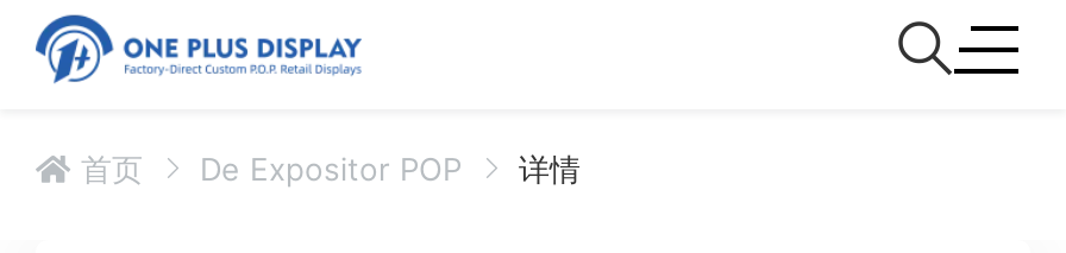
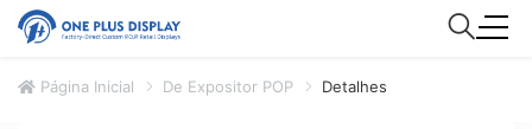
[71,150,143,188] 首页 -> [36,77,134,96] Página Inicial
[519,150,581,188] 详情 -> [322,77,387,96] Detalhes

